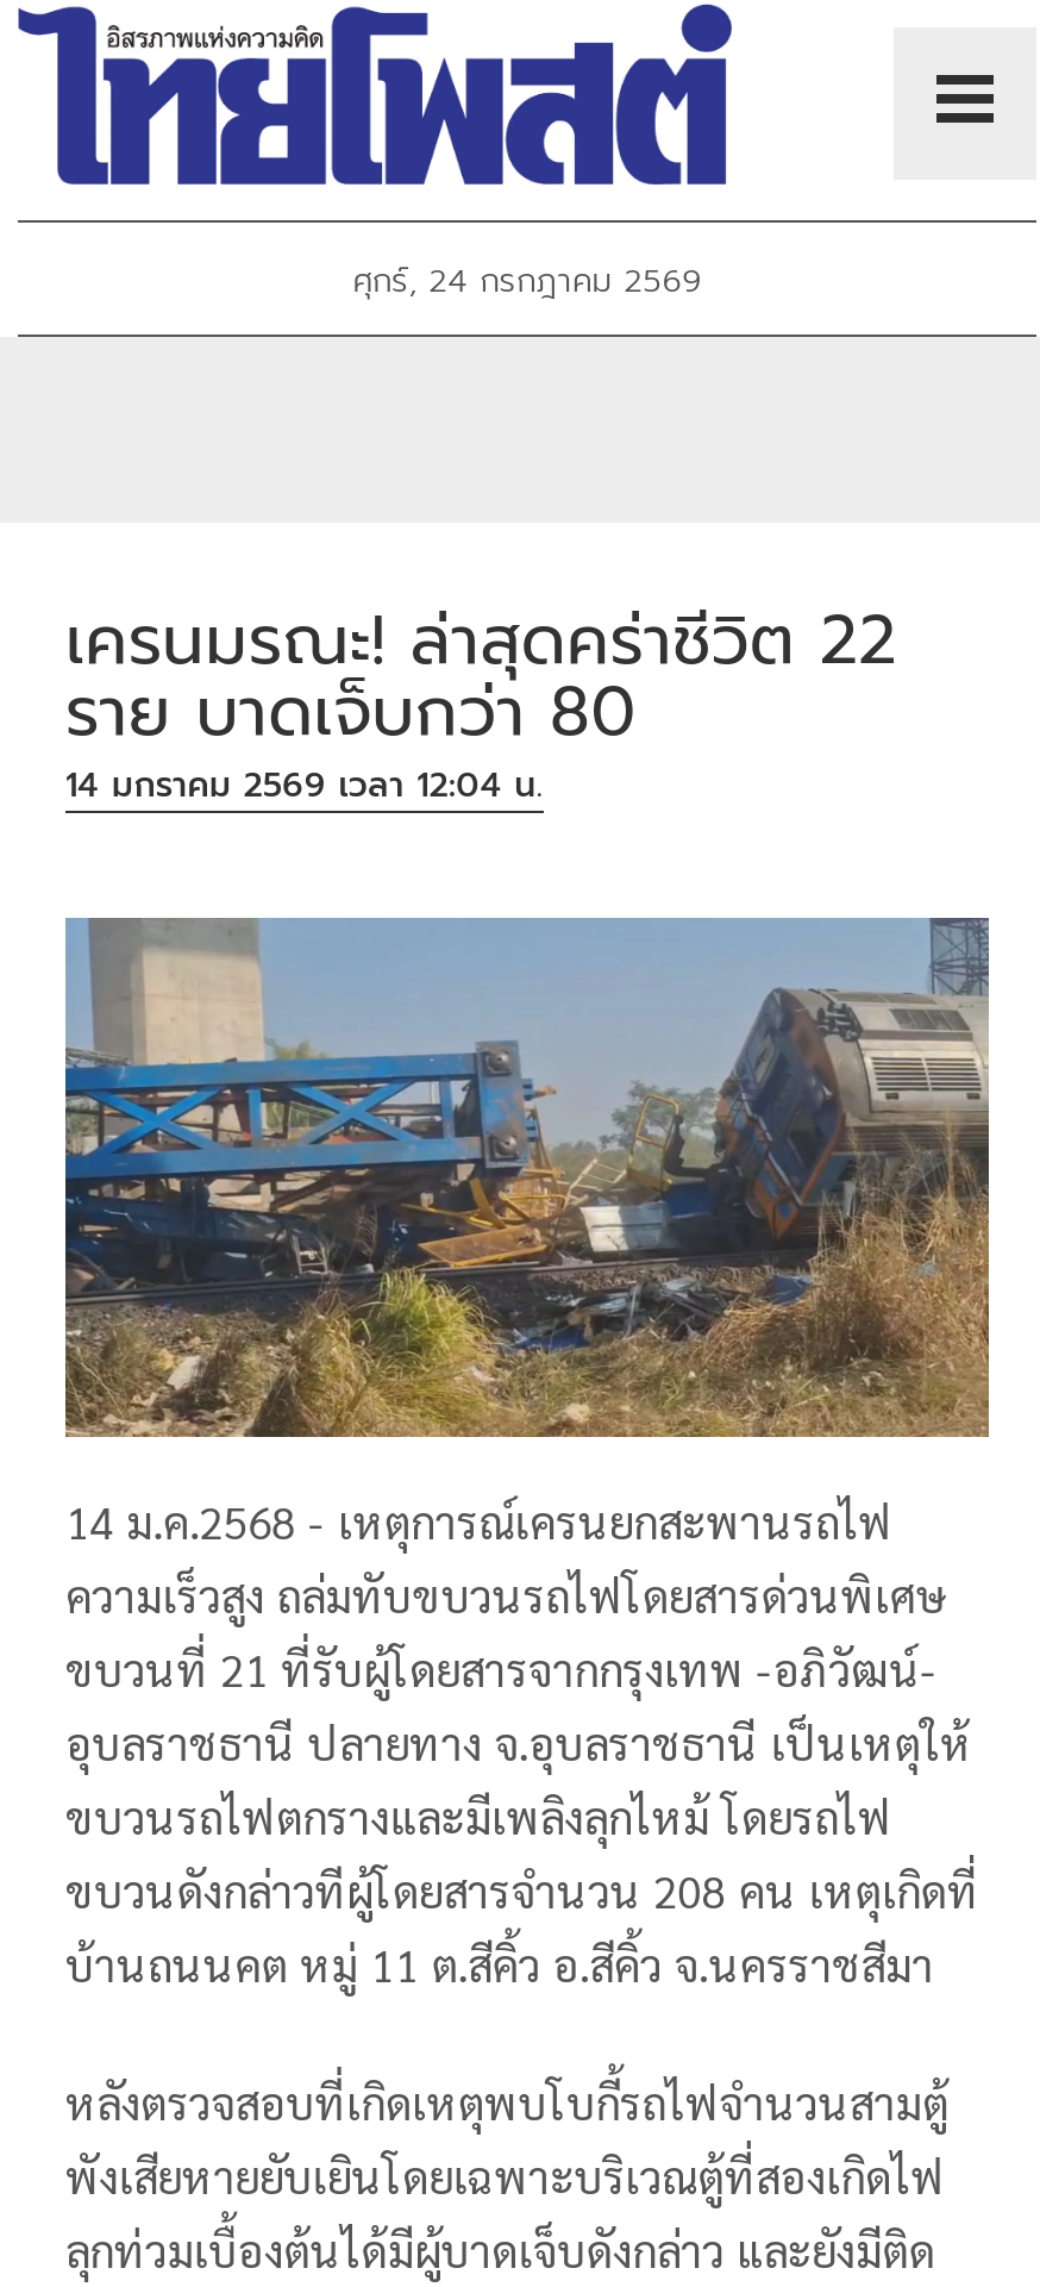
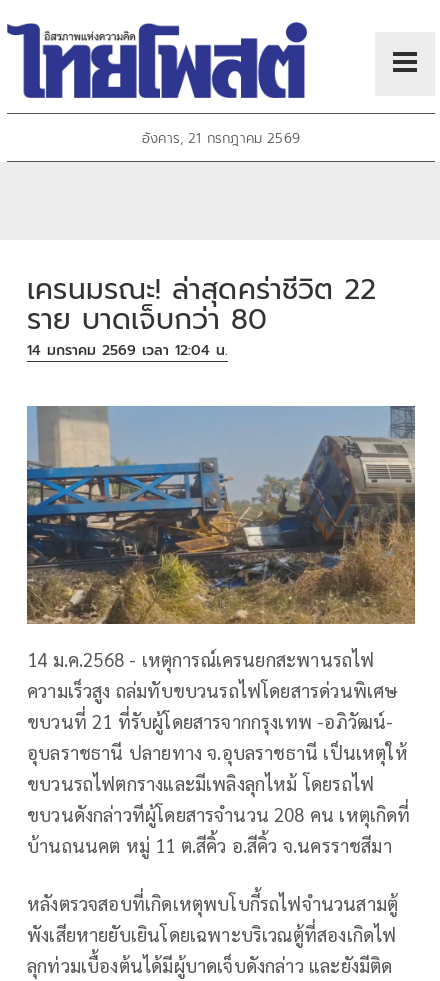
[353,257,702,307] ศุกร์, 24 กรกฎาคม 2569 -> [142,128,300,149] อังคาร, 21 กรกฎาคม 2569

